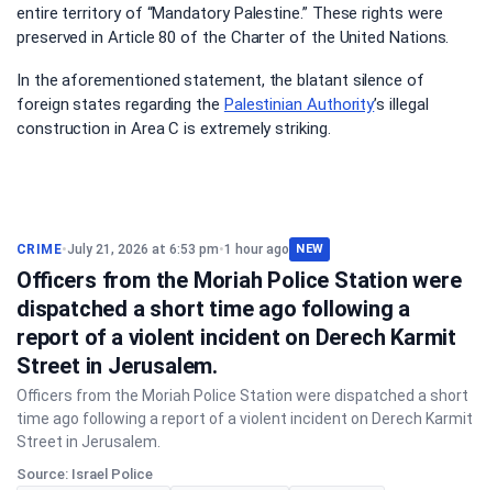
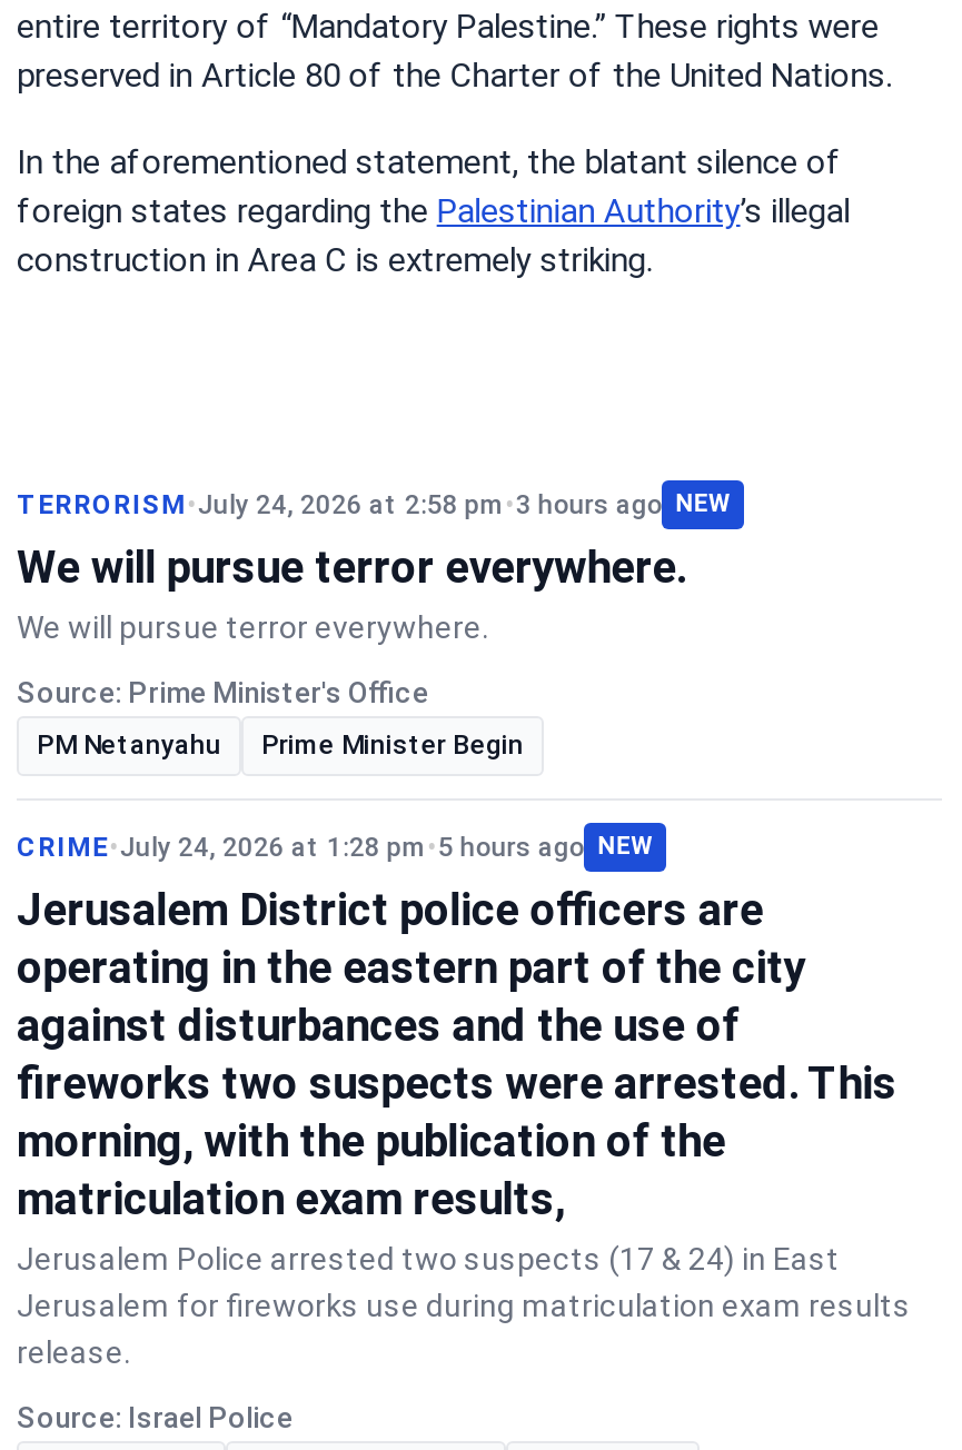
[16,241,473,450] CRIME • July 21, 2026 at 6:53 pm • 1 hour ago NEW | Officers from the Moriah Police Station were | dispatched a short time ago following a | report of a violent incident on Derech Karmit | Street in Jerusalem. | Officers from the Moriah Police Station were dispatched a short | time ago following a report of a violent incident on Derech Karmit | Street in Jerusalem. -> [17,488,911,1370] TERRORISM • July 24, 2026 at 2:58 pm • 3 hours ago NEW | We will pursue terror everywhere. | We will pursue terror everywhere. | Source: Prime Minister's Office | PM Netanyahu | Prime Minister Begin | CRIME • July 24, 2026 at 1:28 pm • 5 hours ago NEW | Jerusalem District police officers are | operating in the eastern part of the city | against disturbances and the use of | fireworks two suspects were arrested. This | morning, with the publication of the | matriculation exam results, | Jerusalem Police arrested two suspects (17 & 24) in East | Jerusalem for fireworks use during matriculation exam results | release.

